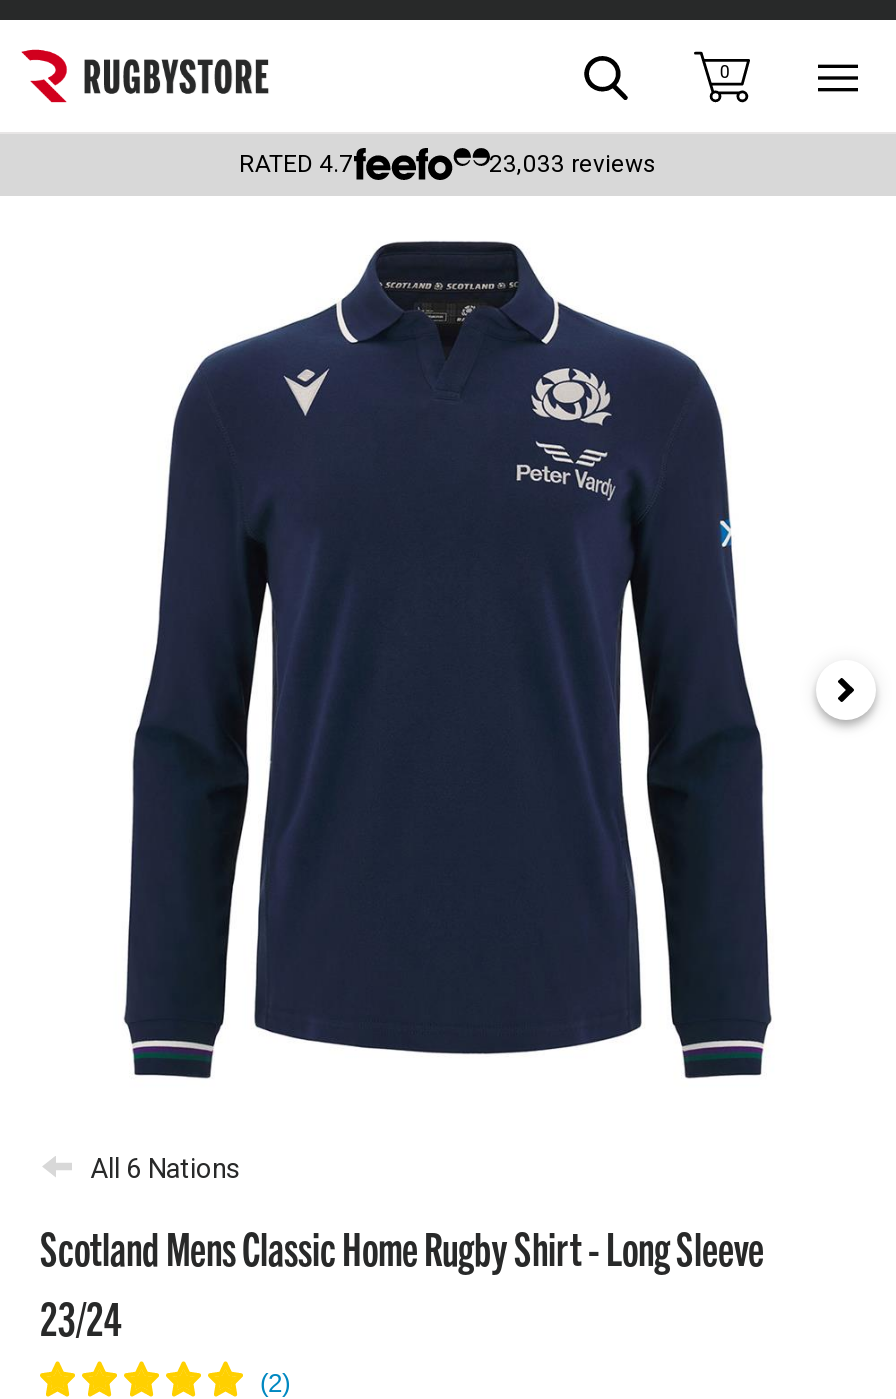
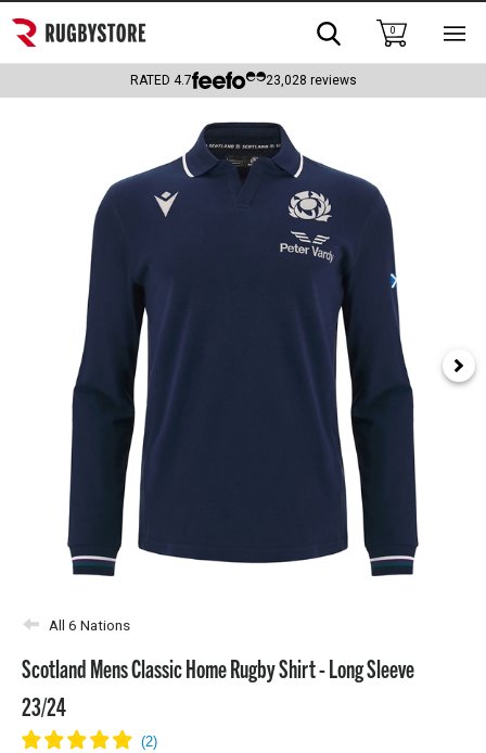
[489,150,657,178] 23,033 reviews -> [265,73,356,88] 23,028 reviews

